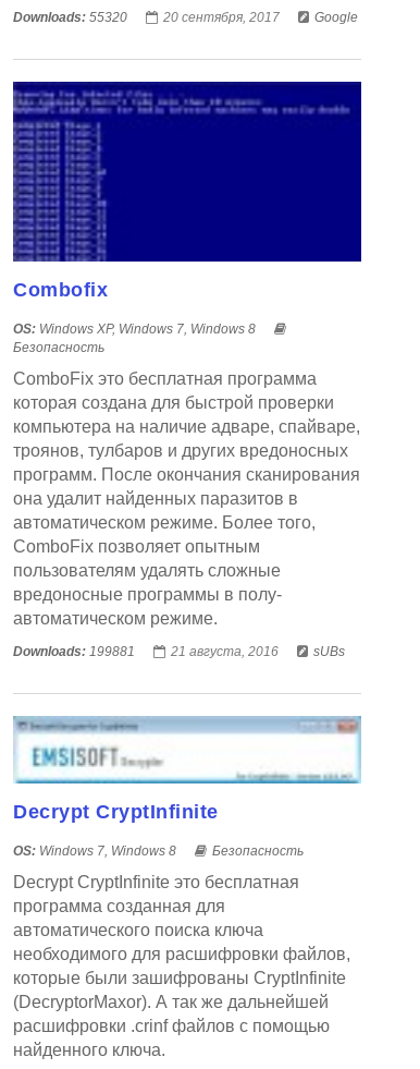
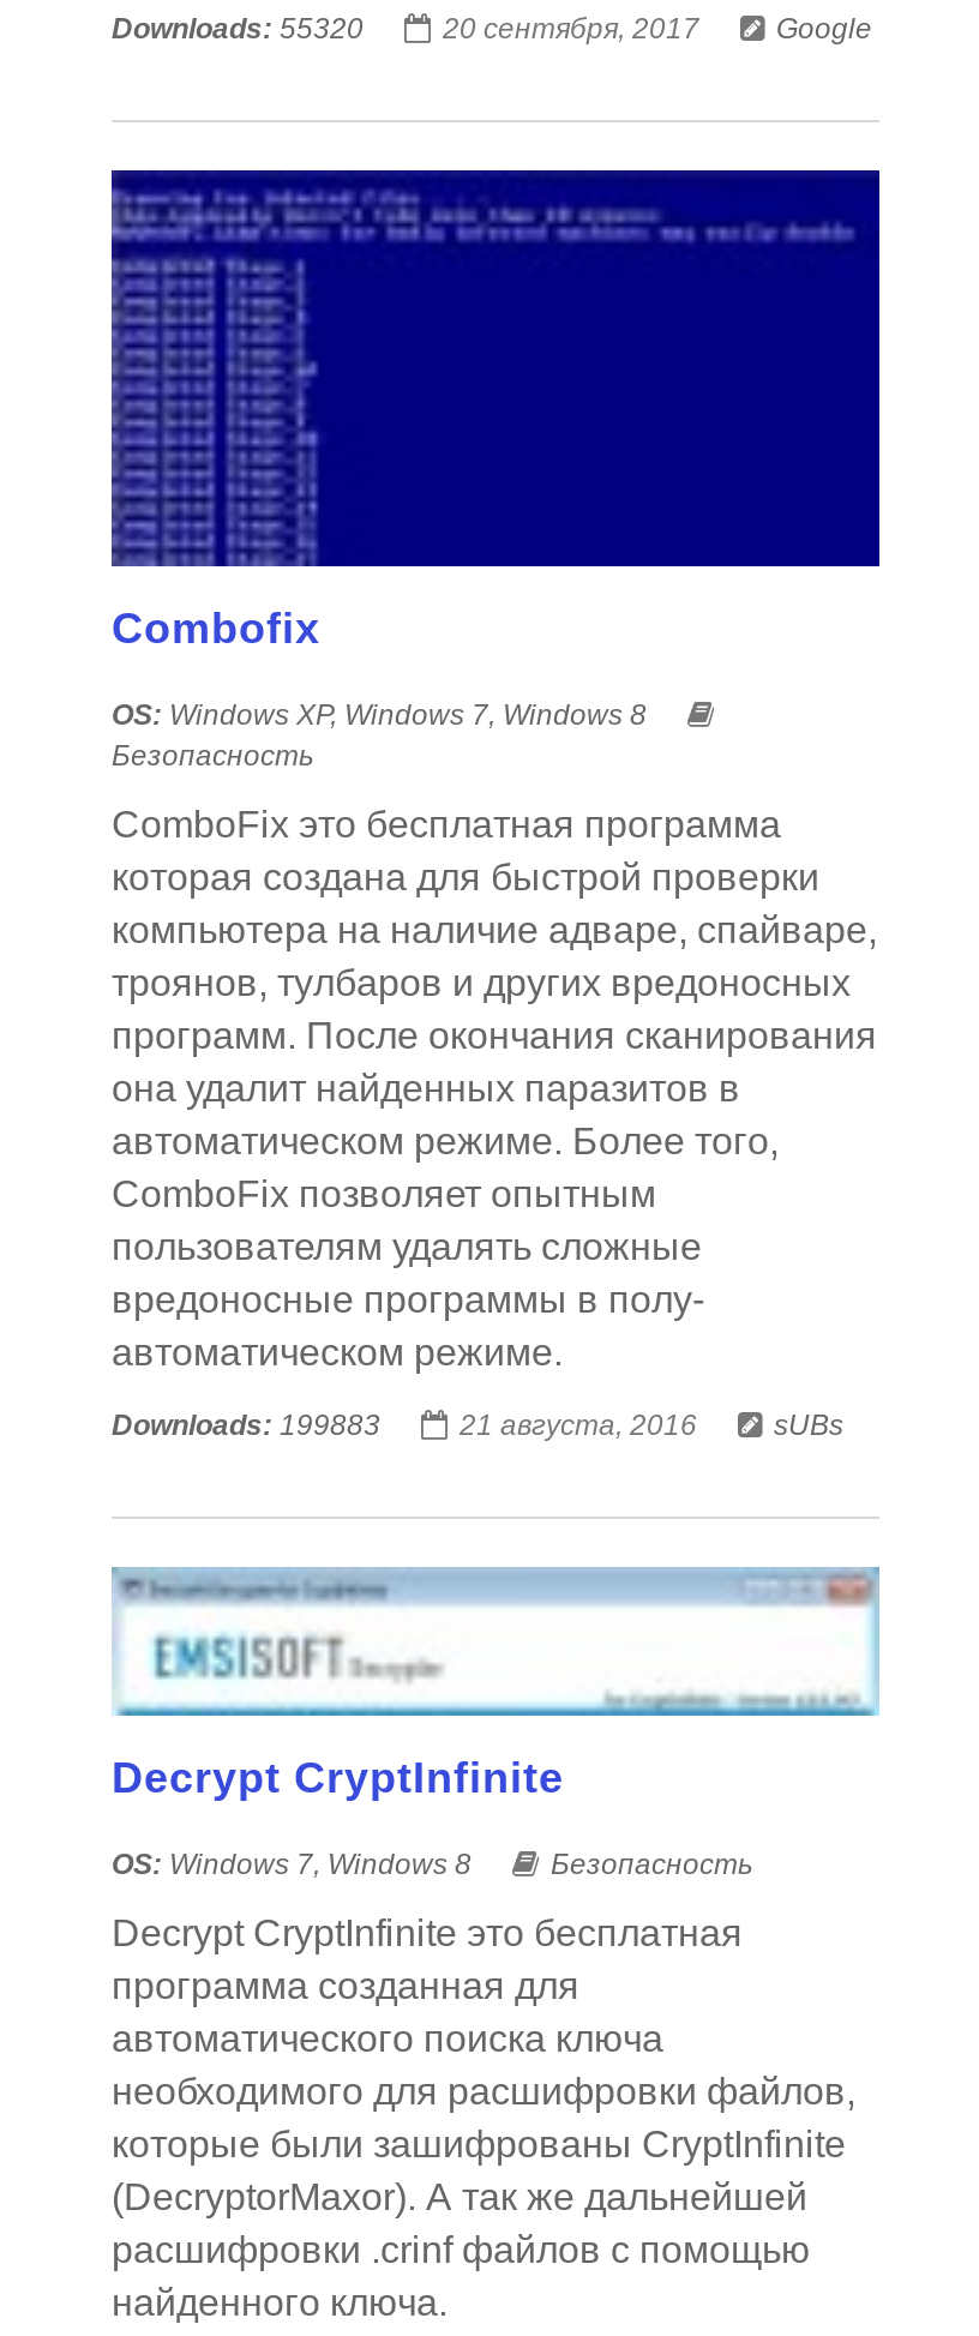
[13,644,135,659] Downloads: 199881 -> [112,1409,380,1443] Downloads: 199883

